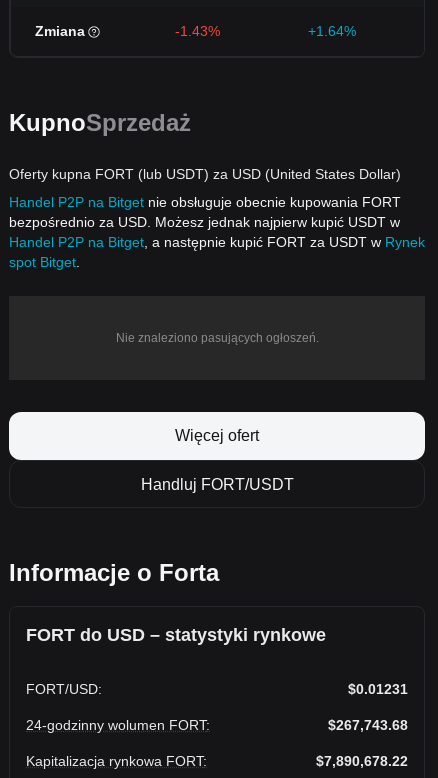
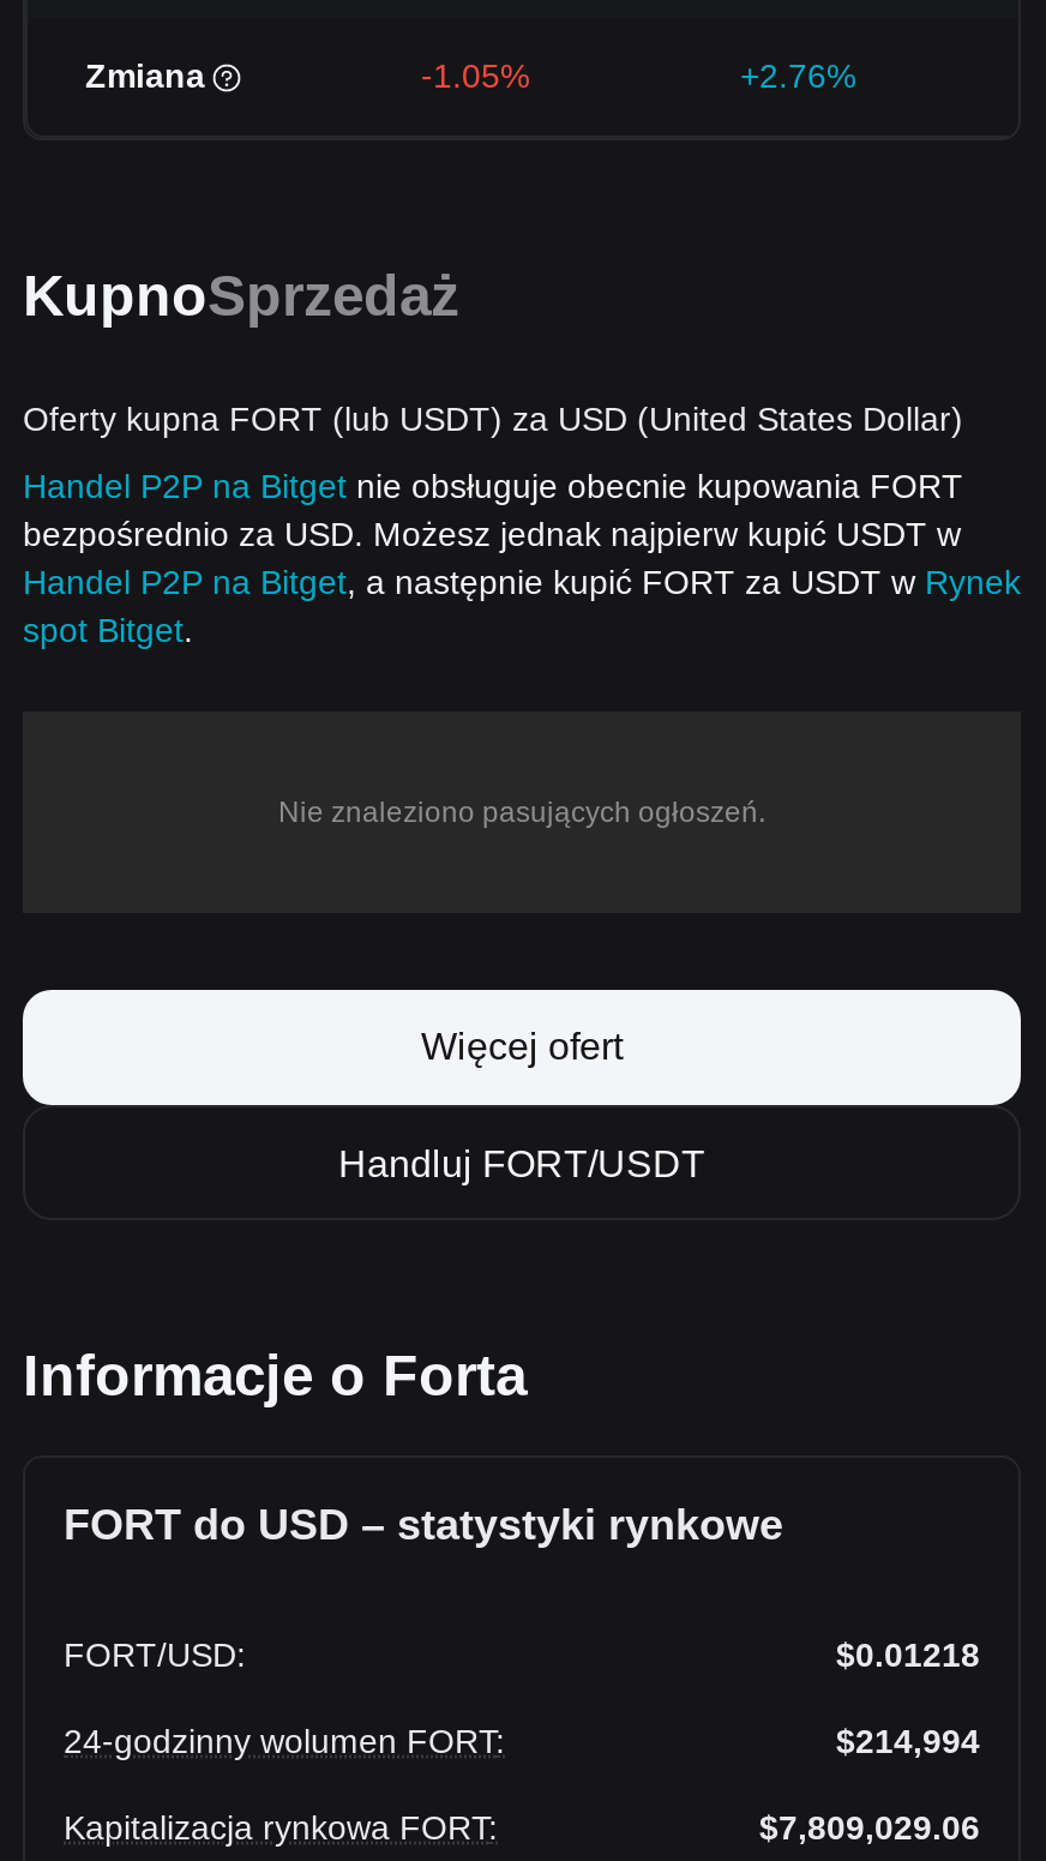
[175,23,220,39] -1.43% -> [421,56,529,95] -1.05%
[308,23,356,39] +1.64% -> [740,56,855,95] +2.76%
[348,681,408,697] $0.01231 -> [836,1635,980,1674] $0.01218
[328,717,408,733] $267,743.68 -> [836,1722,980,1760] $214,994
[316,753,408,769] $7,890,678.22 -> [759,1808,980,1847] $7,809,029.06

